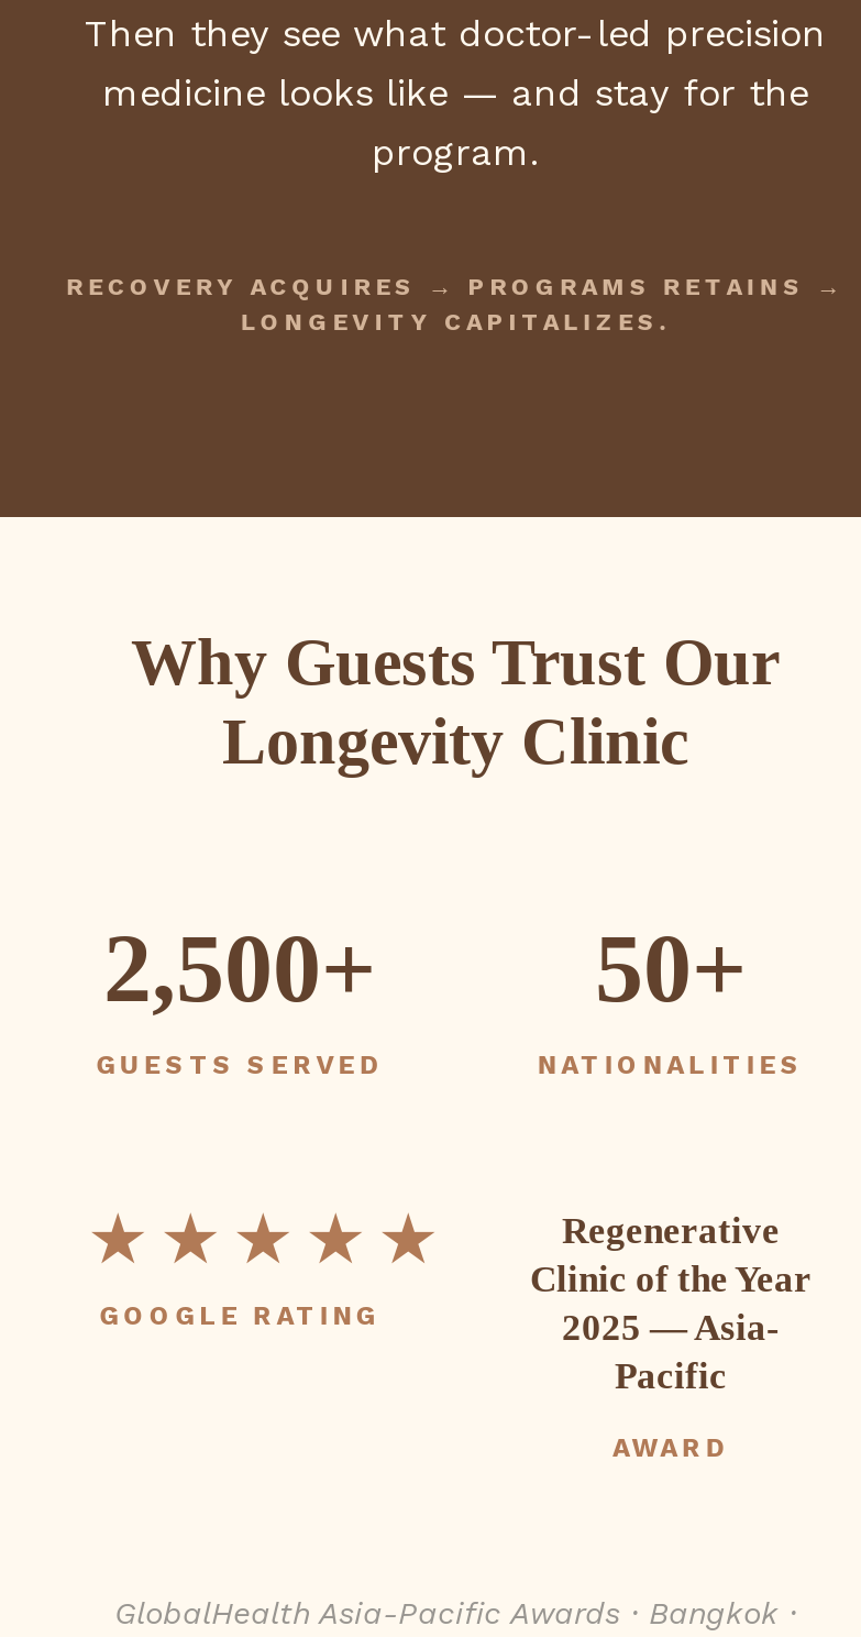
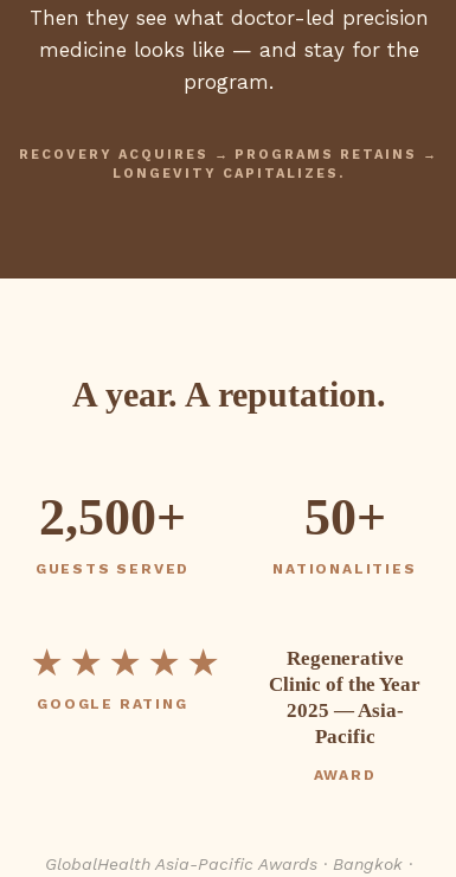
[131,625,780,777] Why Guests Trust Our | Longevity Clinic -> [72,375,386,414] A year. A reputation.

